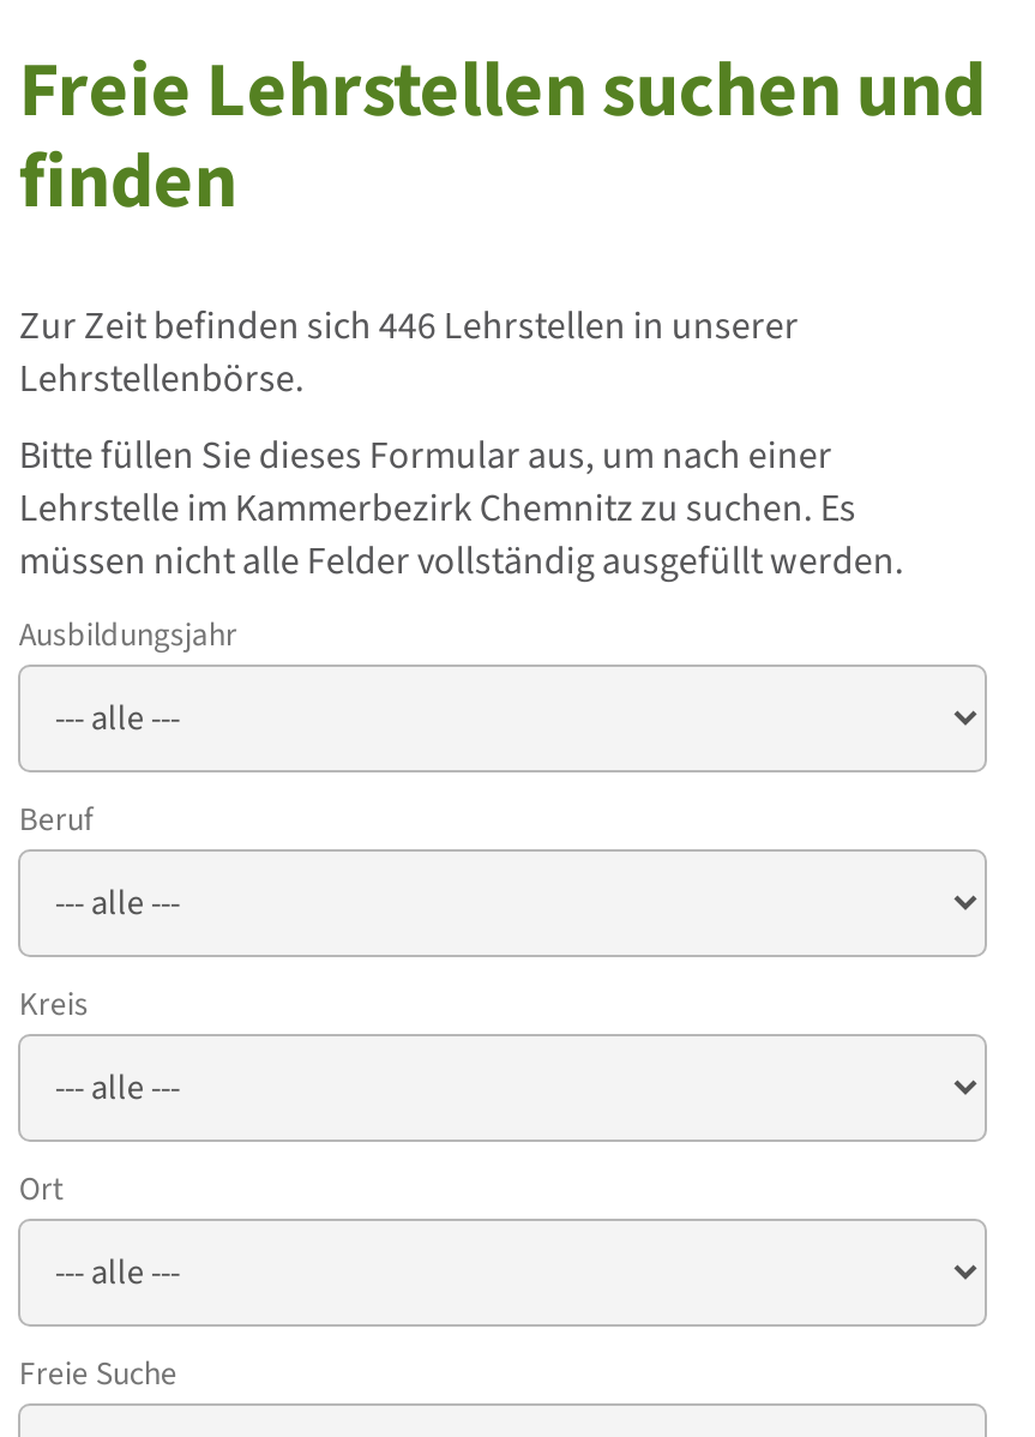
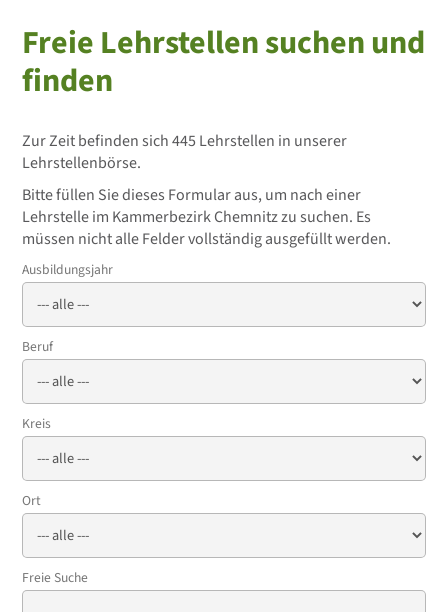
[19,300,798,353] Zur Zeit befinden sich 446 Lehrstellen in unserer -> [22,130,347,152] Zur Zeit befinden sich 445 Lehrstellen in unserer

